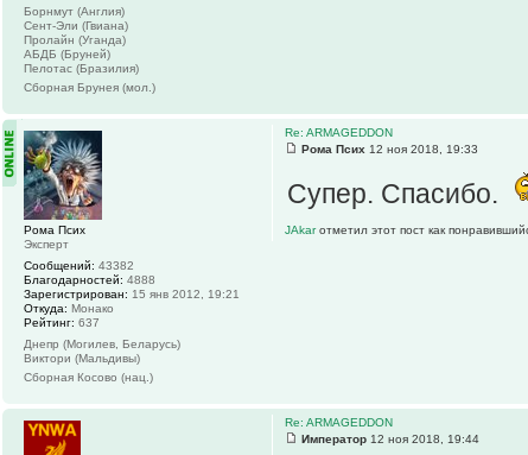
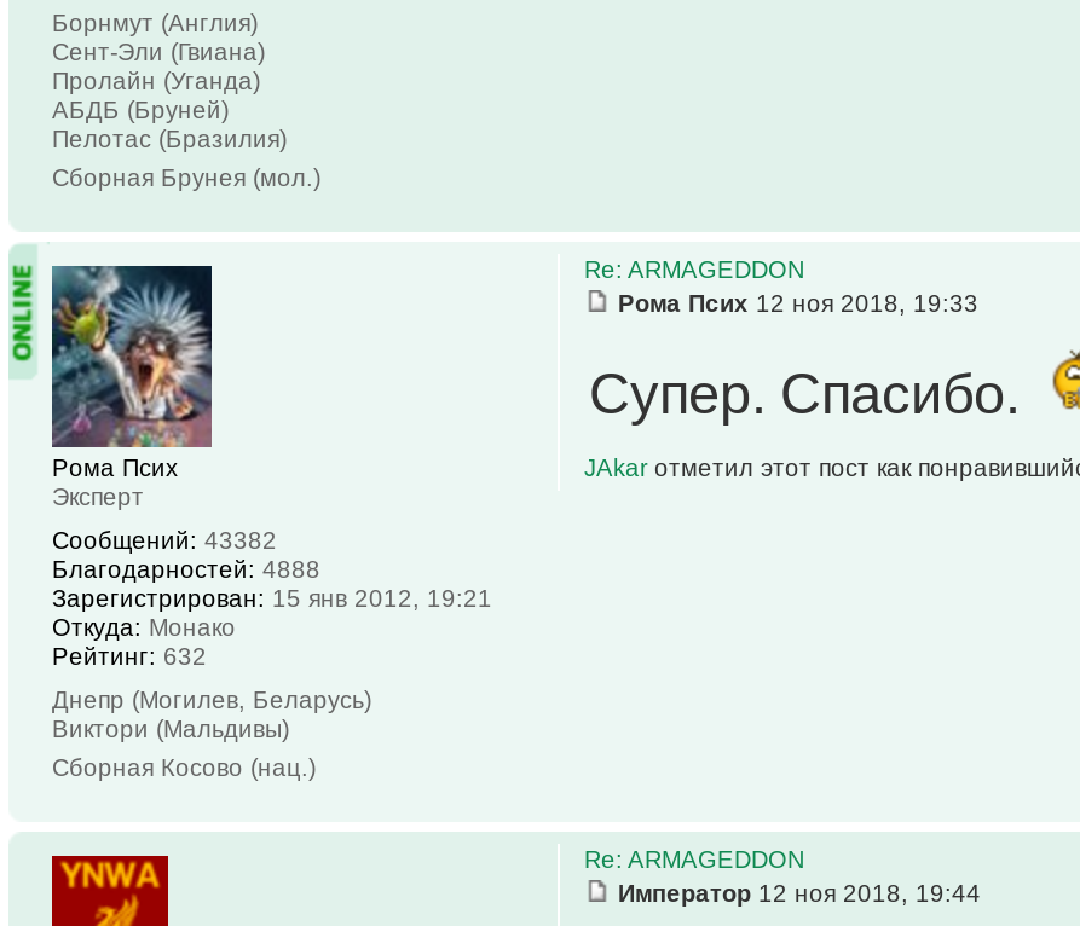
[24,316,100,329] Рейтинг: 637 -> [52,643,207,670] Рейтинг: 632

